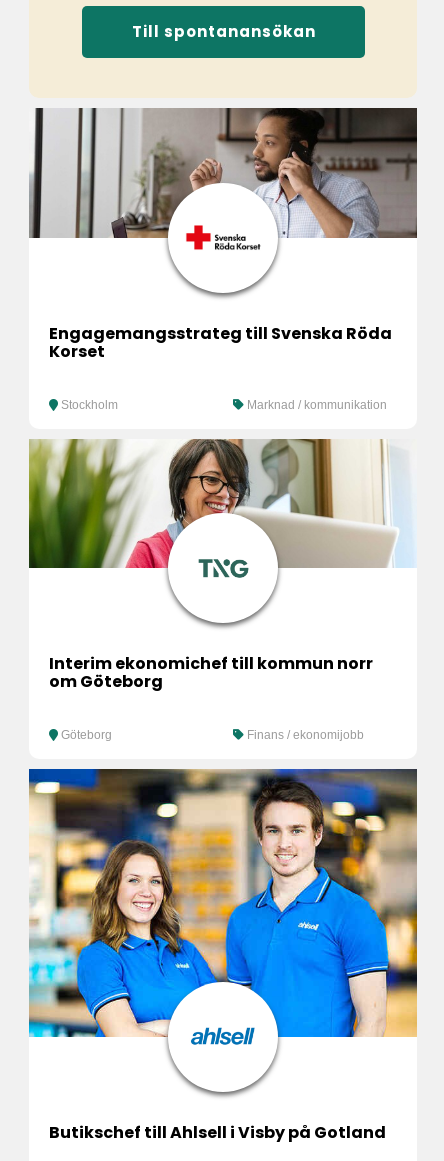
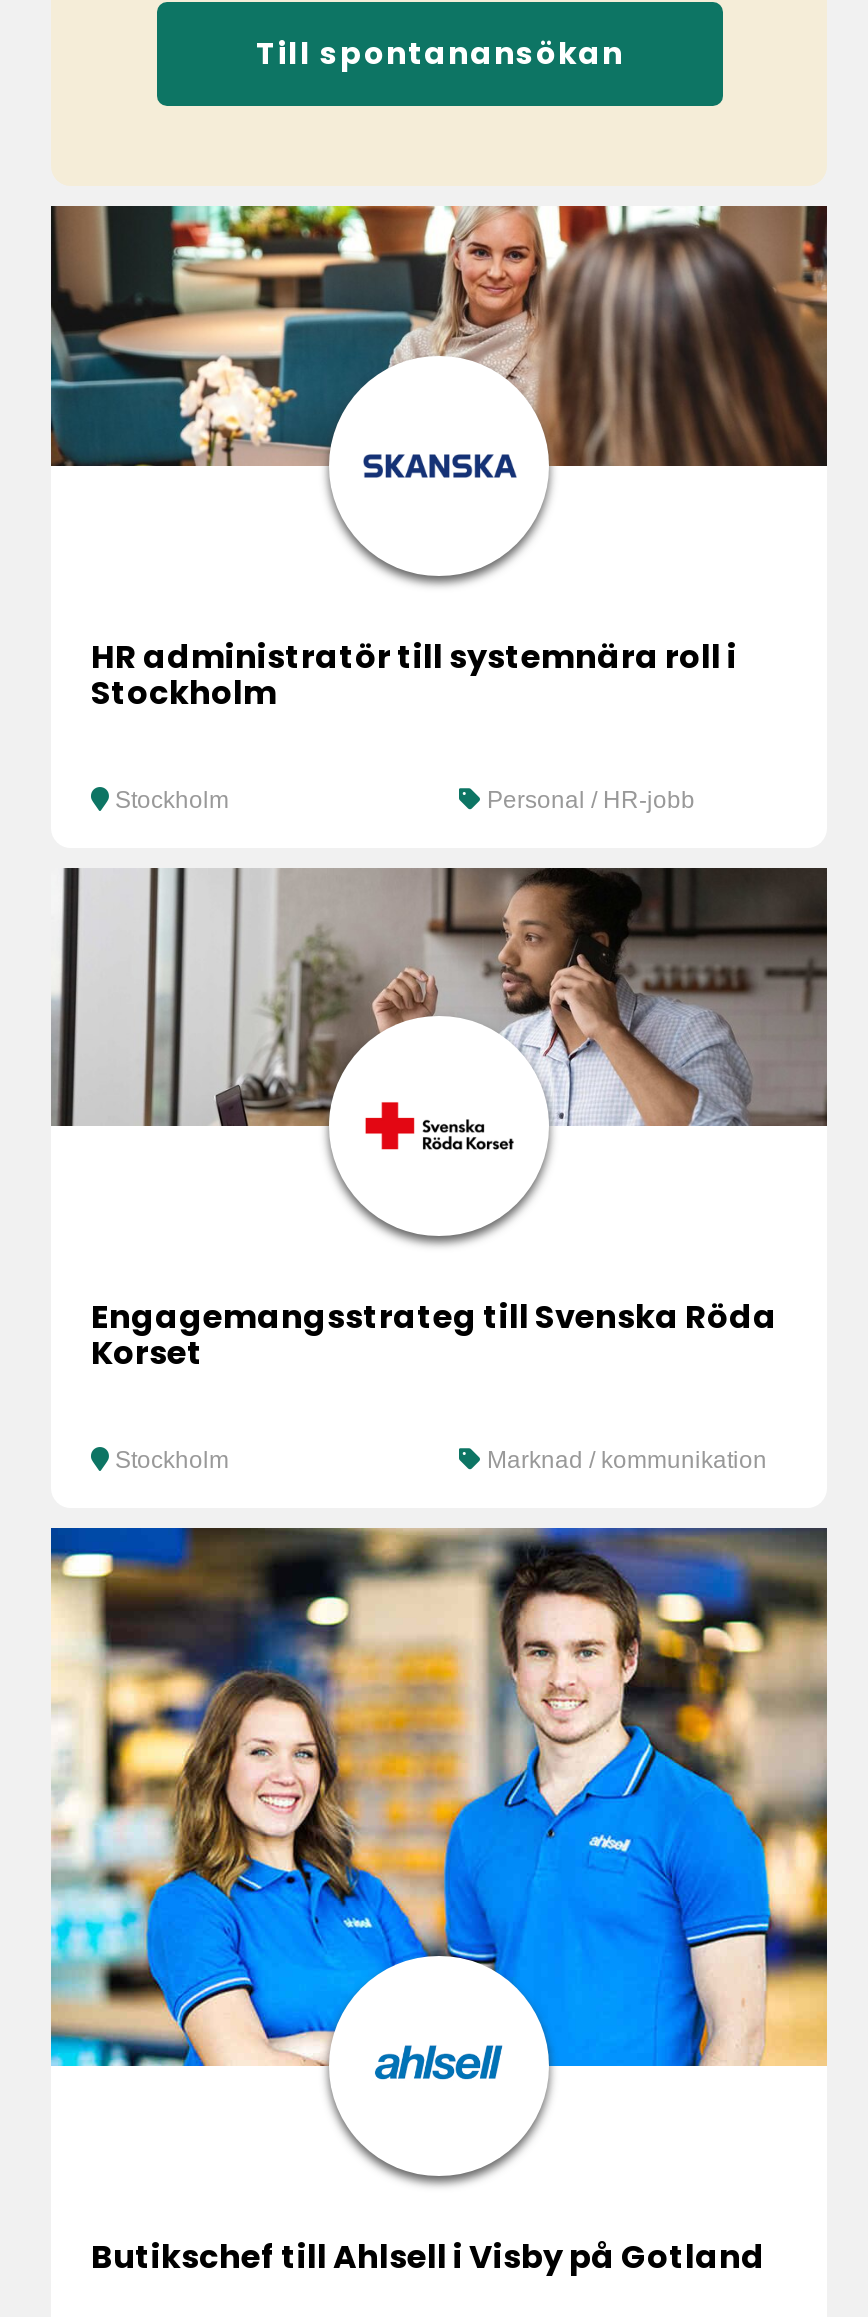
none -> [49,204,827,490] [image]
none -> [91,634,737,814] HR administratör till systemnära roll i | Stockholm | Stockholm | Personal / HR-jobb
moved [109,108,418,240] -> [211,866,829,1130]: [image]
moved [49,322,392,412] -> [91,1294,777,1474]: Engagemangsstrateg till Svenska Röda | Korset | Stockholm | Marknad / kommunikation
[28,438,417,580] [image] -> none
[49,652,373,742] Interim ekonomichef till kommun norr | om Göteborg | Göteborg | Finans / ekonomijobb -> none

